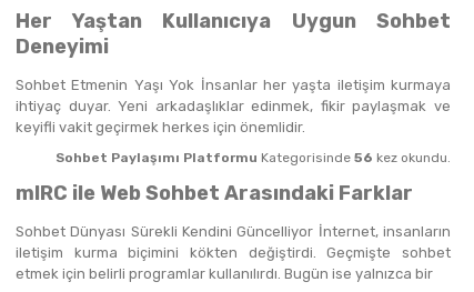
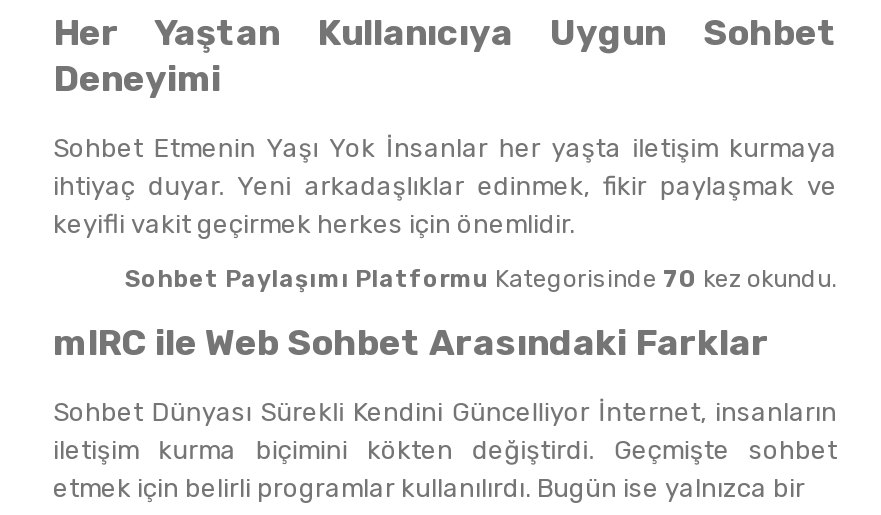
[56,150,451,165] Sohbet Paylaşımı Platformu Kategorisinde 56 kez okundu. -> [125,265,837,293] Sohbet Paylaşımı Platformu Kategorisinde 70 kez okundu.

